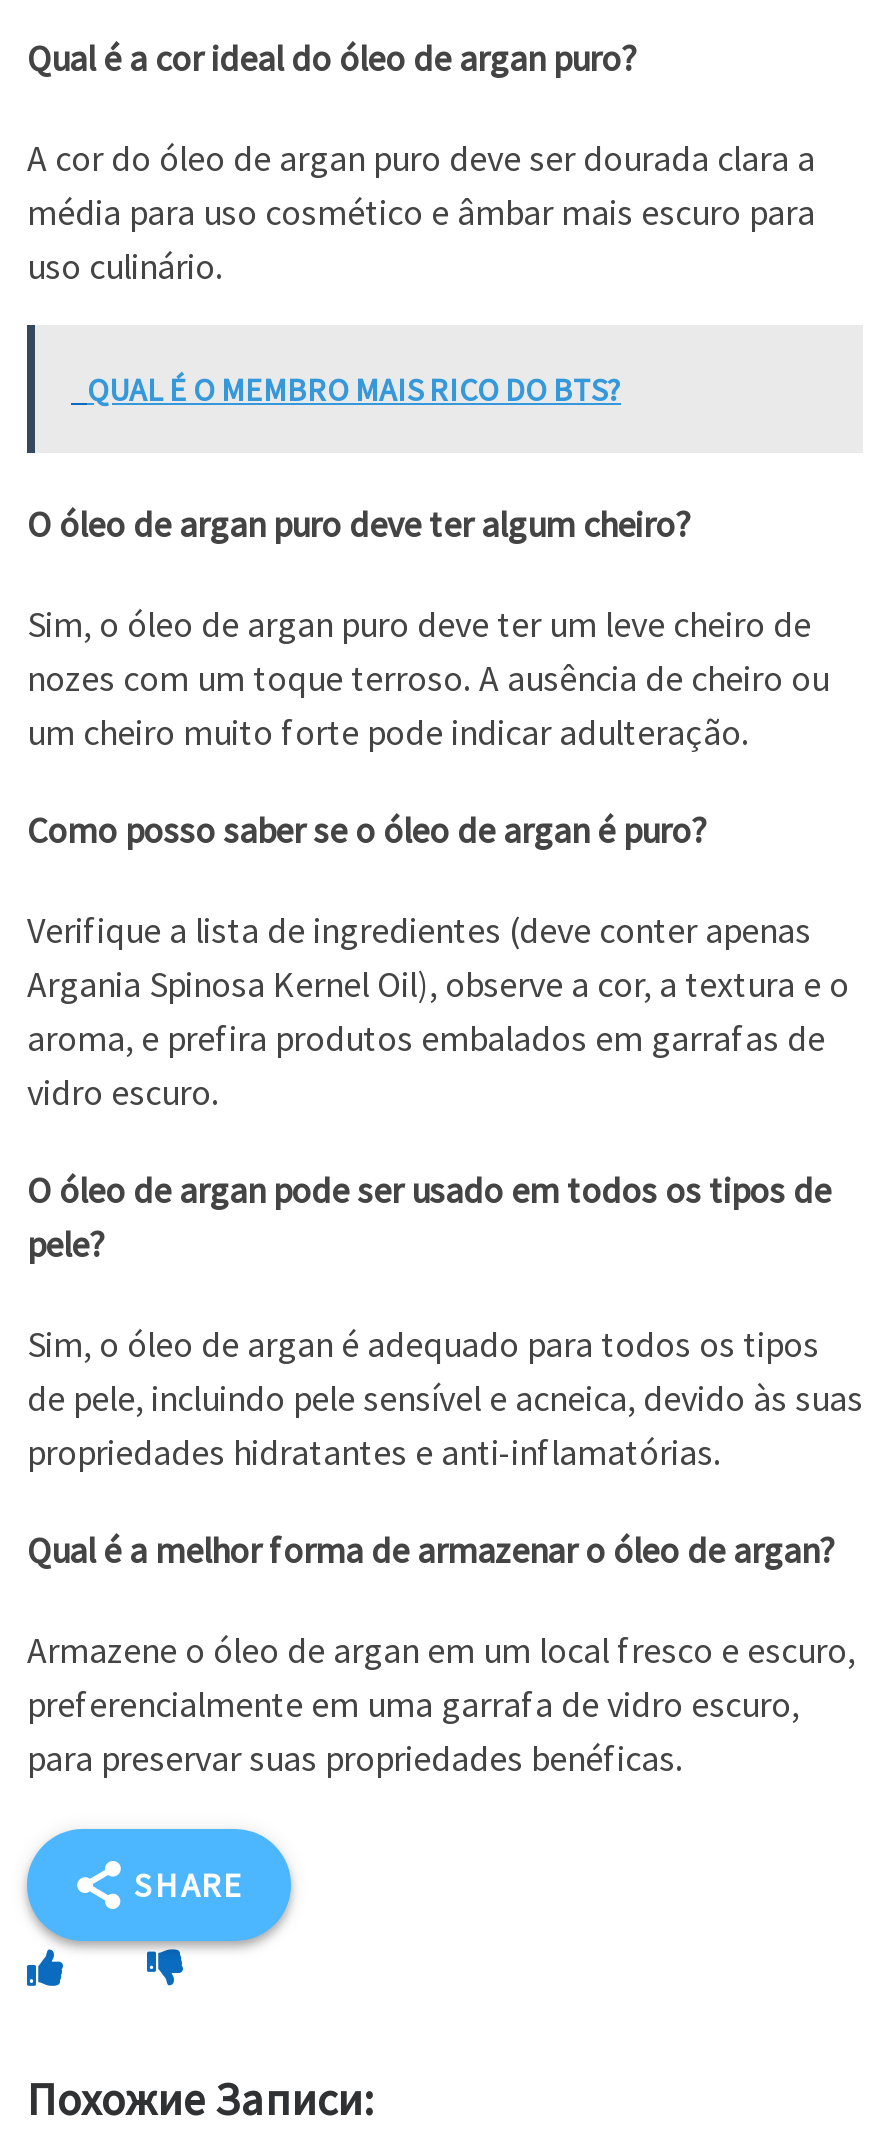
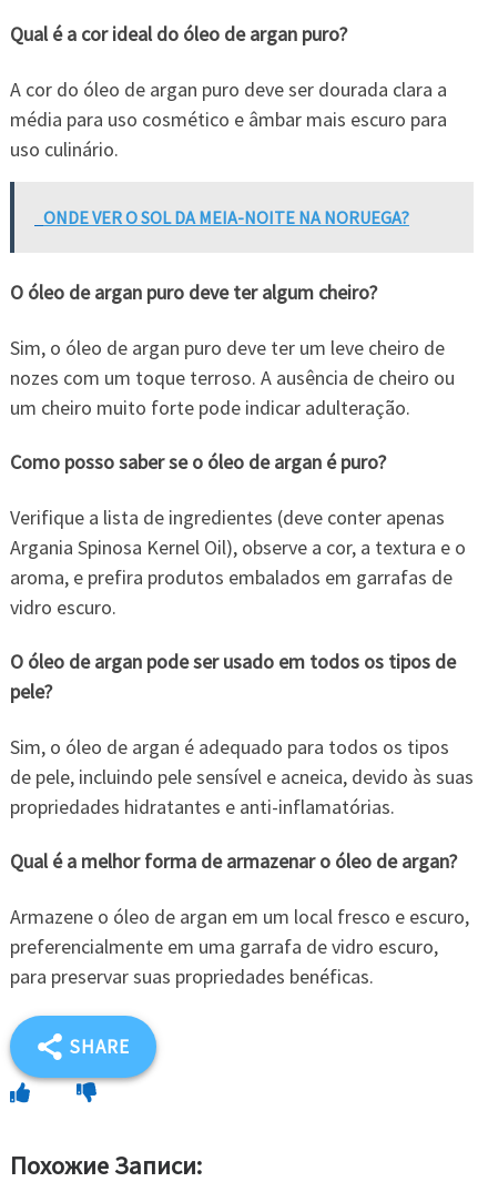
[87,369,621,409] QUAL É O MEMBRO MAIS RICO DO BTS? -> [43,206,409,228] ONDE VER O SOL DA MEIA-NOITE NA NORUEGA?

